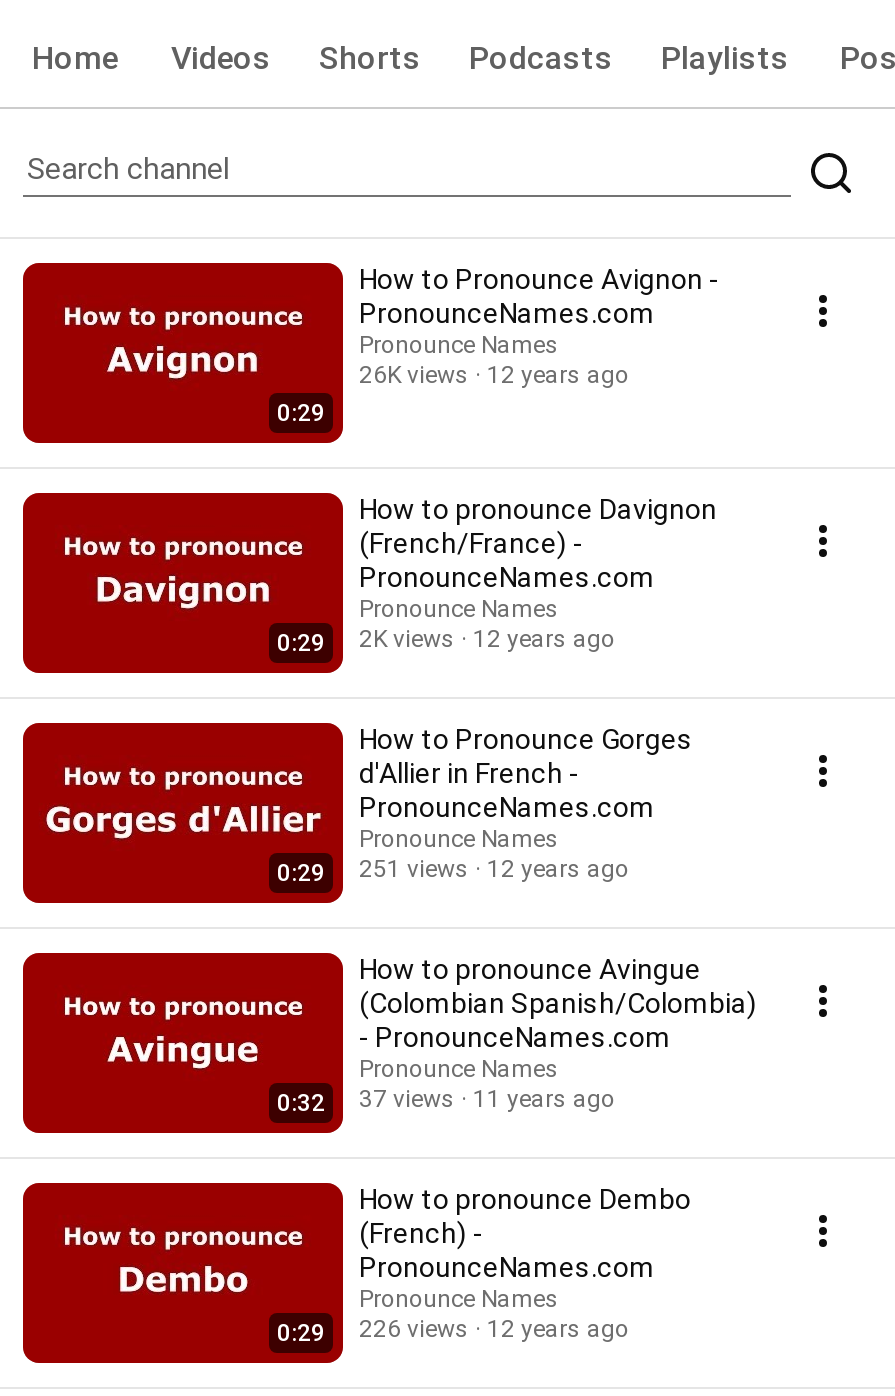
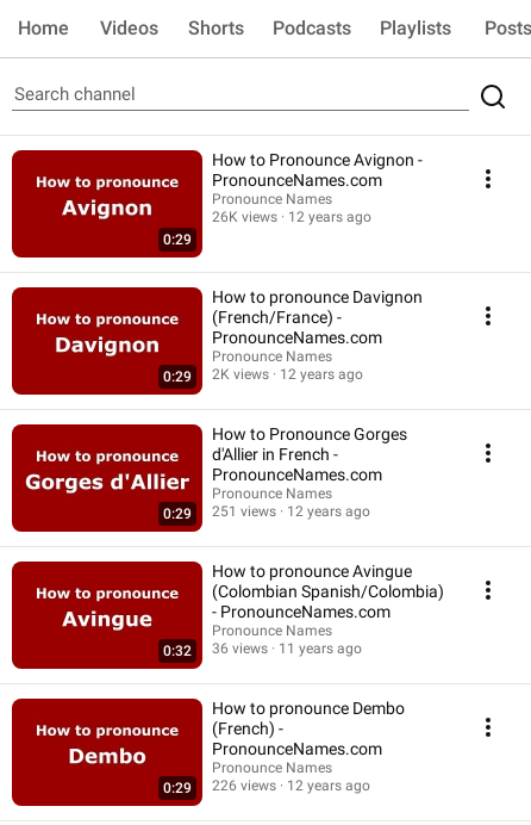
[277,1085,615,1117] 0:32 37 views 11 years ago -> [163,640,362,659] 0:32 36 views 11 years ago

